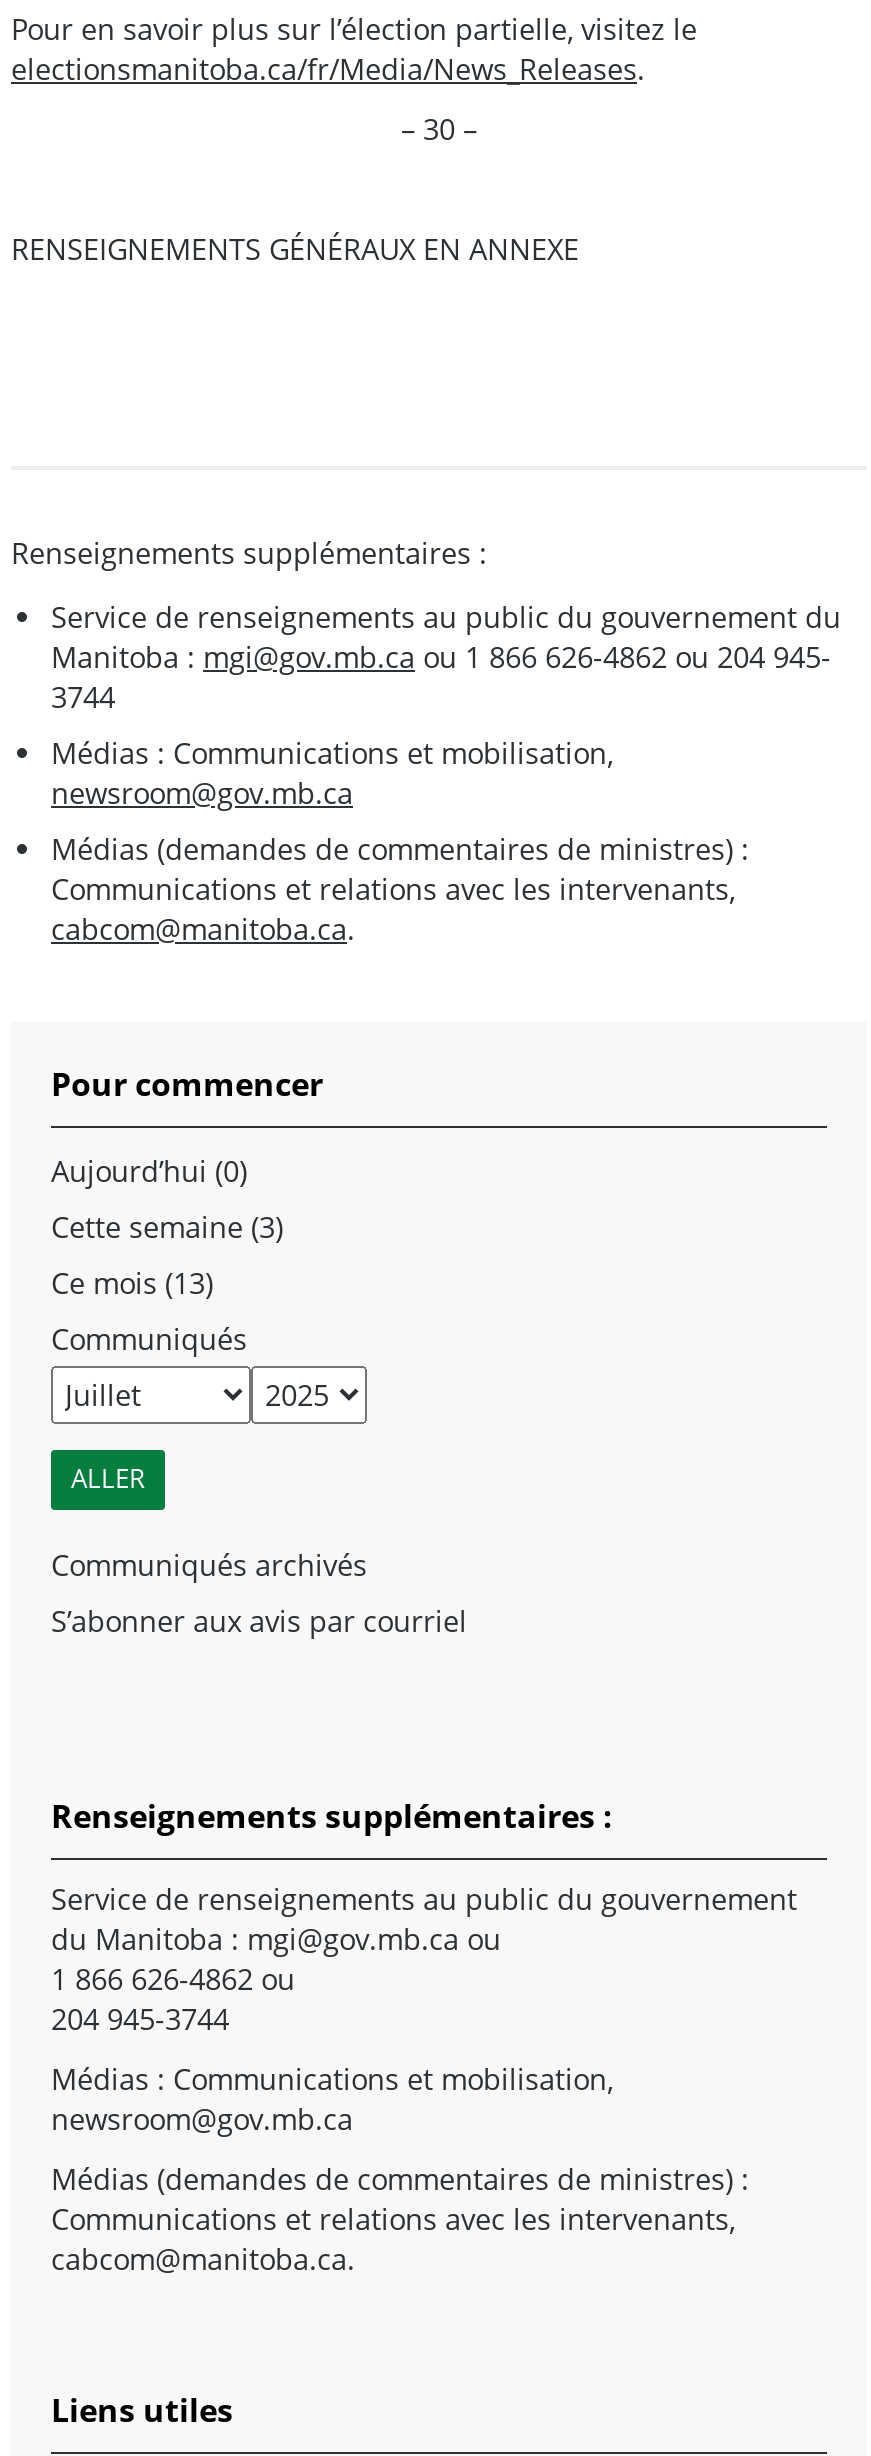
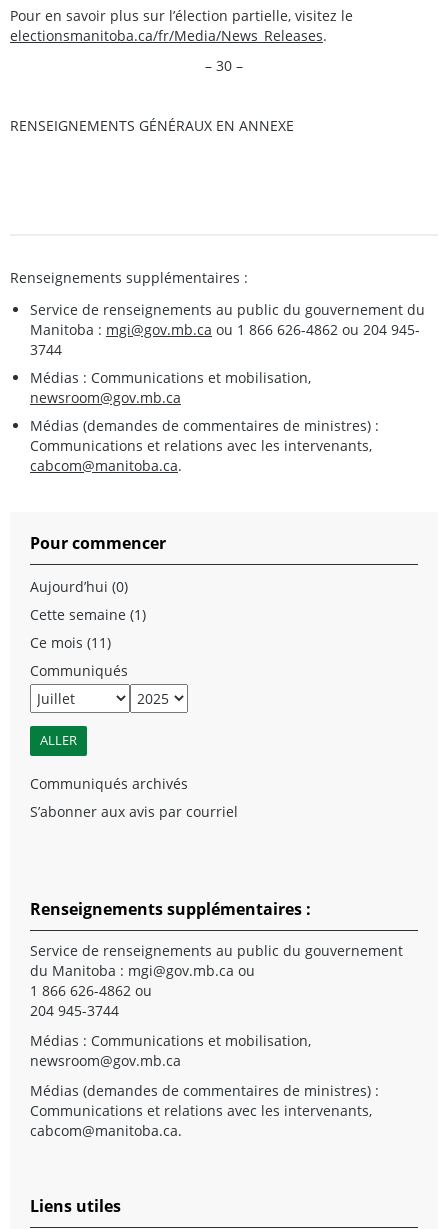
[51,1208,283,1246] Cette semaine (3) -> [30,605,146,624] Cette semaine (1)
[51,1264,213,1302] Ce mois (13) -> [30,633,111,652] Ce mois (11)

